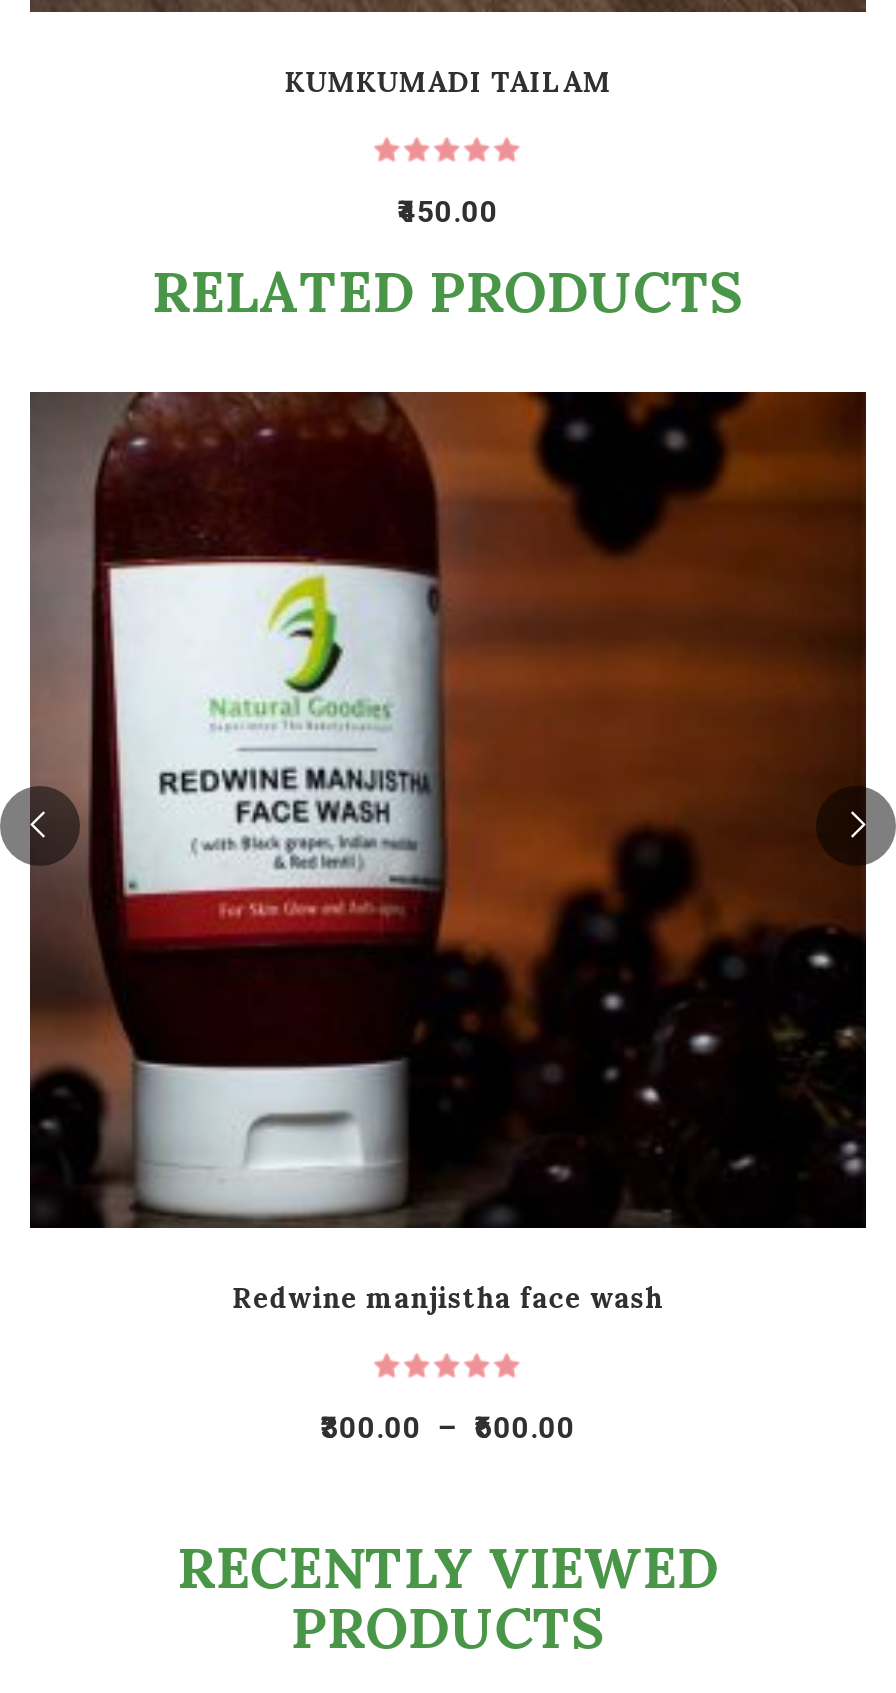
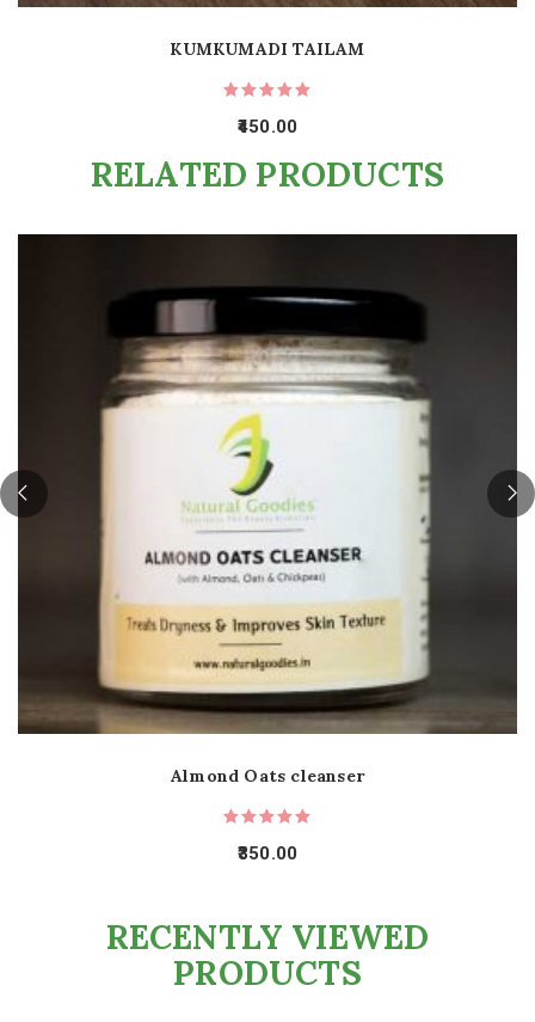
[30,390,866,1316] [image] | Redwine manjistha face wash -> [18,233,517,787] [image] | Almond Oats cleanser
[321,1410,575,1446] 300.00 – 600.00 -> [238,843,298,864] 350.00

